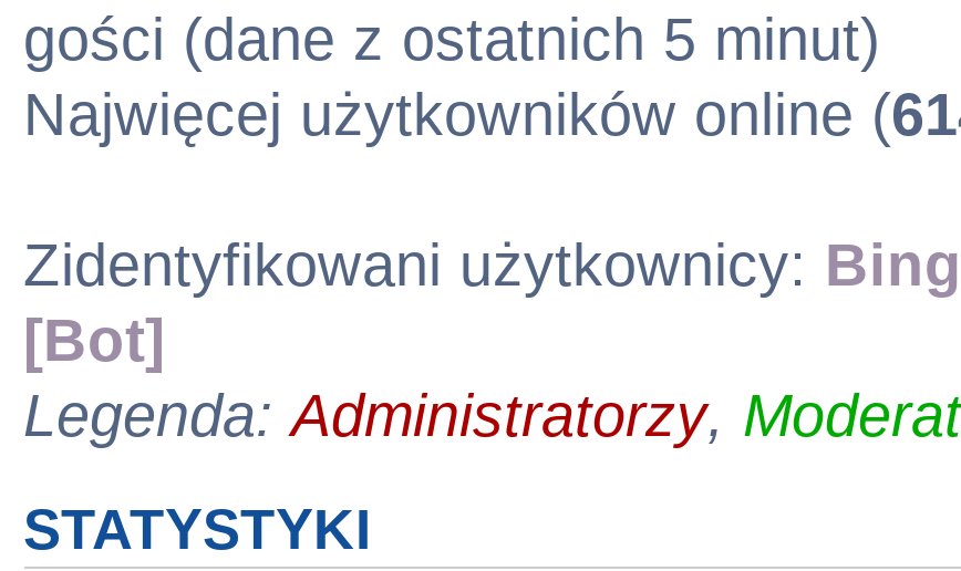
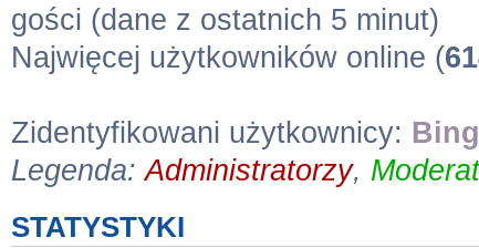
[23,307,165,373] [Bot] -> none

